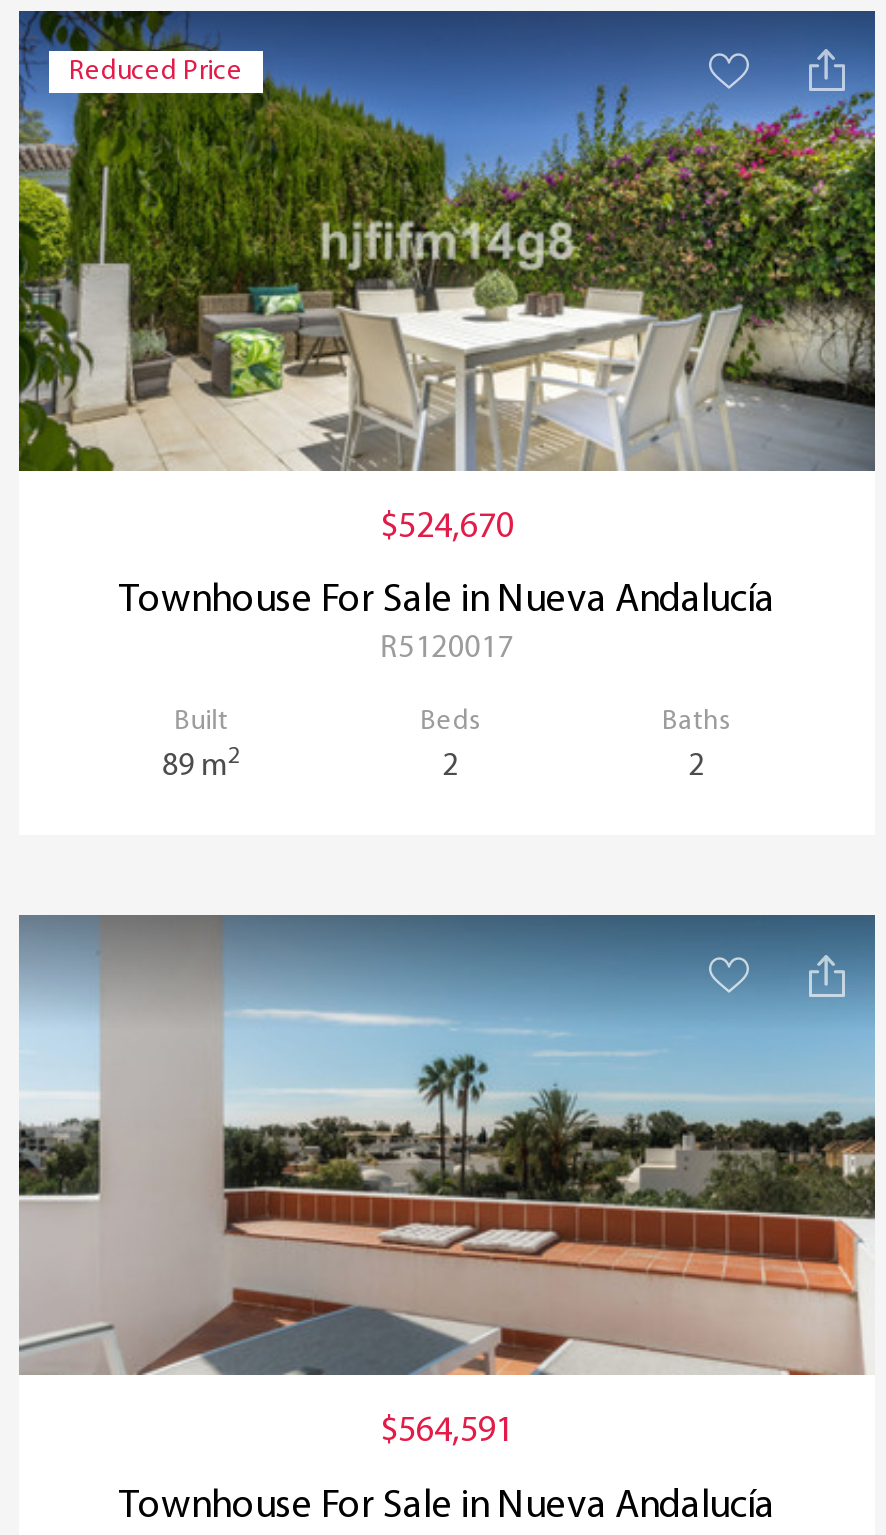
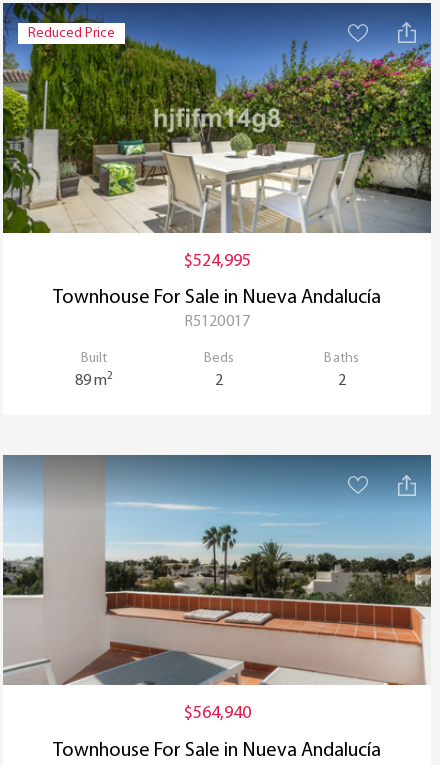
[380,508,514,546] $524,670 -> [183,252,250,271] $524,995
[380,1414,514,1452] $564,591 -> [183,704,250,723] $564,940

